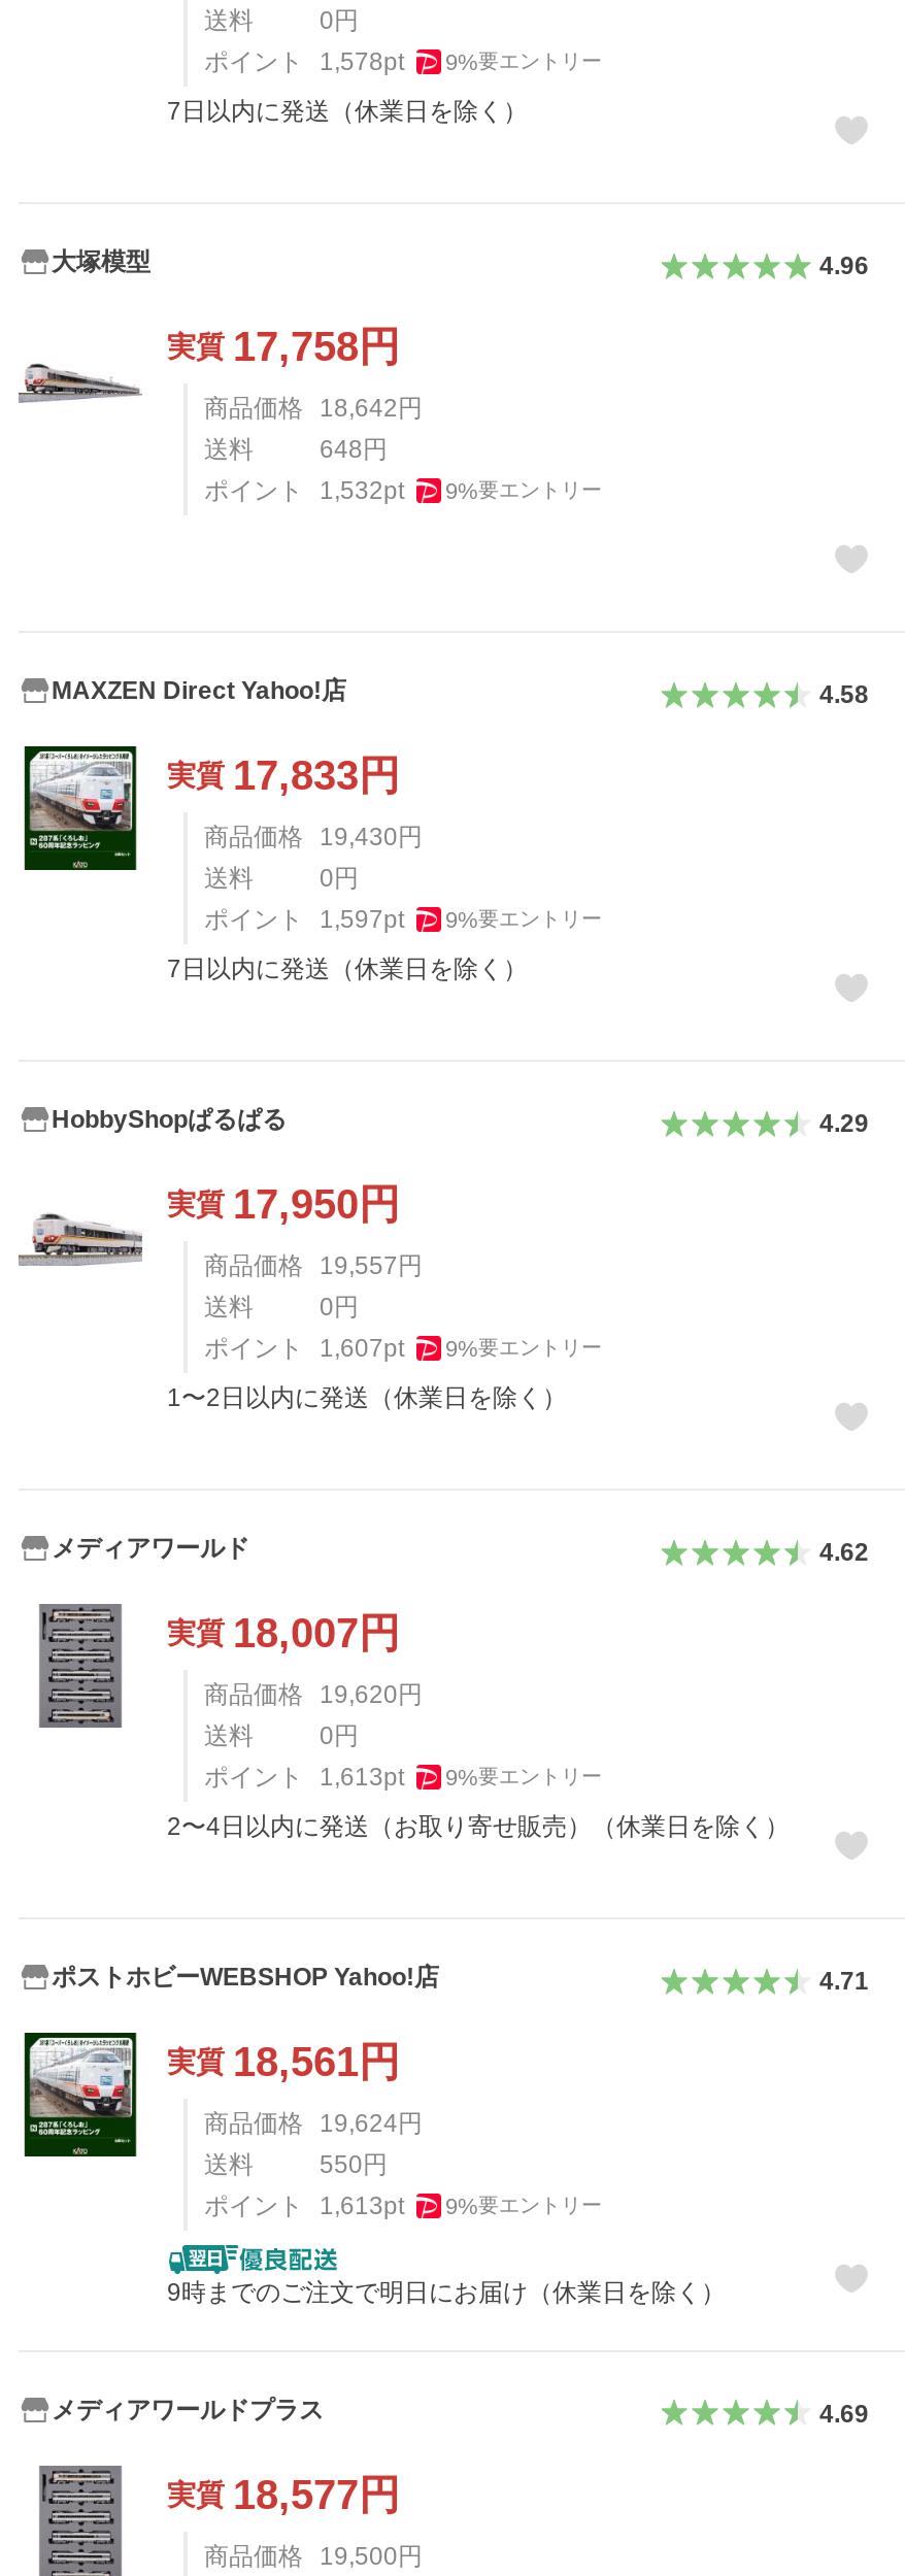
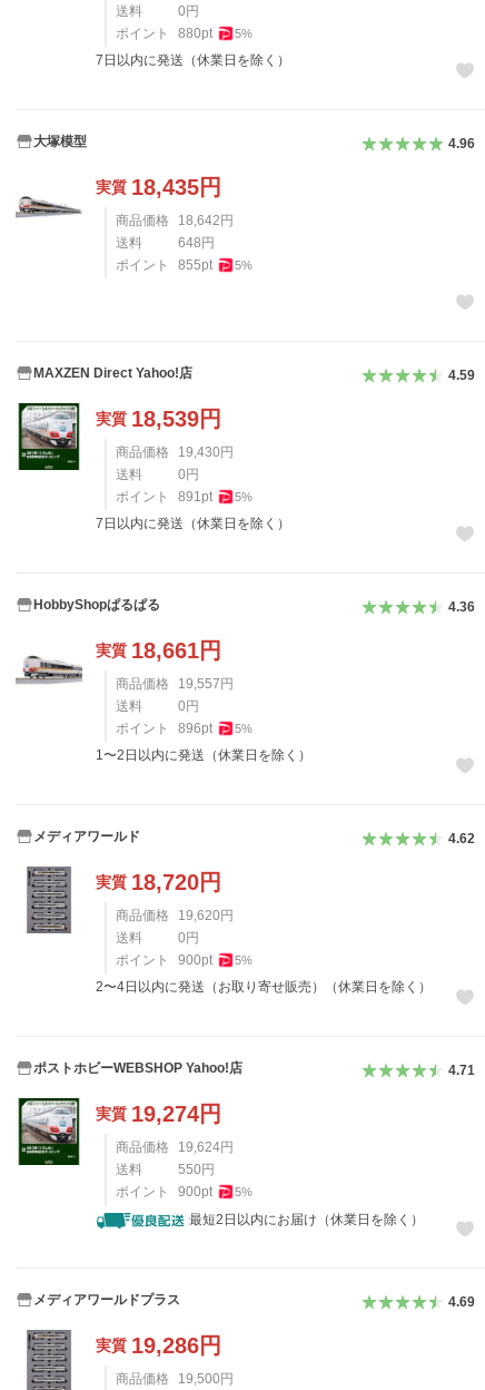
[204,47,602,76] ポイント 1,578pt | 9%要エントリー -> [116,26,253,41] ポイント 880pt | 5%
[167,324,400,369] 実質17,758円 -> [96,175,221,199] 実質18,435円
[204,476,602,505] ポイント 1,532pt | 9%要エントリー -> [116,257,253,273] ポイント 855pt | 5%
[819,681,869,709] 4.58 -> [448,368,474,383] 4.59
[167,752,400,798] 実質17,833円 -> [96,407,221,431] 実質18,539円
[204,905,602,934] ポイント 1,597pt | 9%要エントリー -> [116,489,253,505] ポイント 891pt | 5%
[819,1109,869,1138] 4.29 -> [448,599,474,615] 4.36
[167,1181,400,1227] 実質17,950円 -> [96,638,221,663] 実質18,661円
[204,1334,602,1363] ポイント 1,607pt | 9%要エントリー -> [116,721,253,736] ポイント 896pt | 5%
[167,1610,400,1655] 実質18,007円 -> [96,870,221,894] 実質18,720円
[204,1763,602,1792] ポイント 1,613pt | 9%要エントリー -> [116,952,253,968] ポイント 900pt | 5%
[167,2039,400,2084] 実質18,561円 -> [96,1102,221,1126] 実質19,274円
[204,2192,602,2220] ポイント 1,613pt | 9%要エントリー -> [116,1184,253,1200] ポイント 900pt | 5%
[167,2277,726,2306] 9時までのご注文で明日にお届け（休業日を除く） -> [190,1212,424,1227] 最短2日以内にお届け（休業日を除く）
[167,2471,400,2516] 実質18,577円 -> [96,1333,221,1358] 実質19,286円

